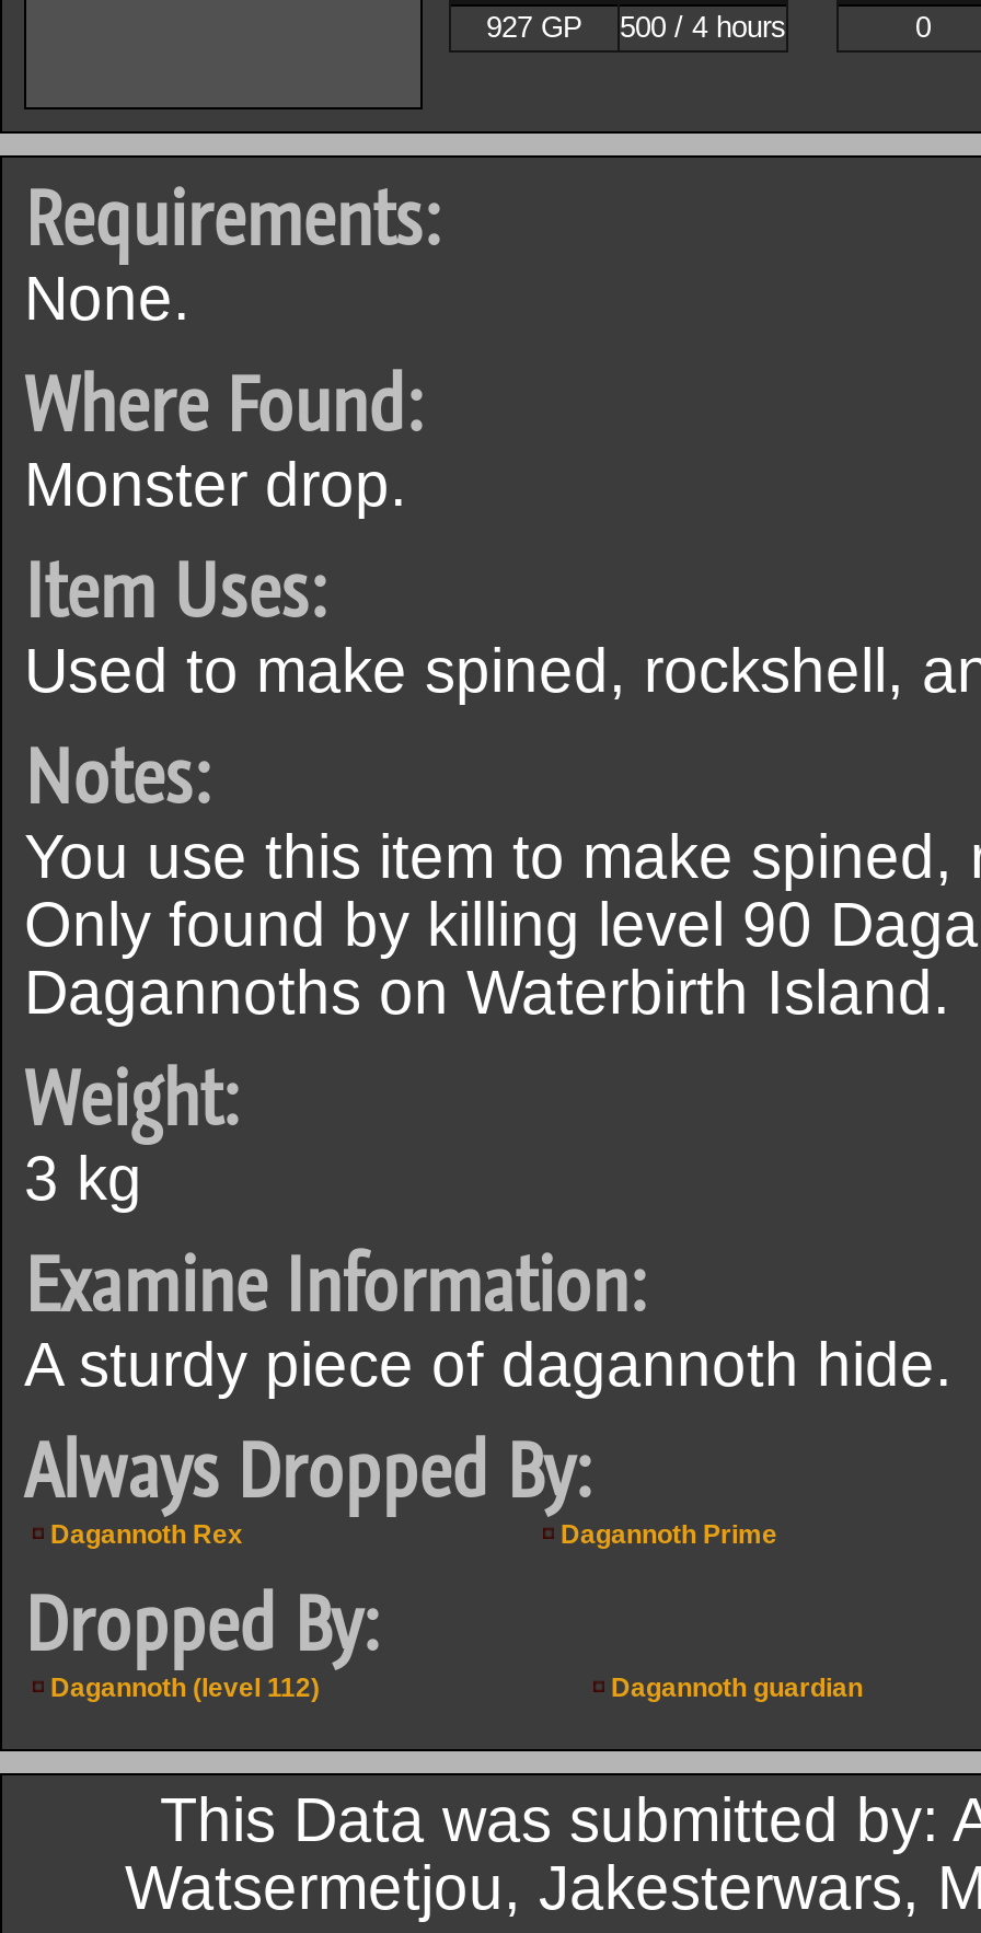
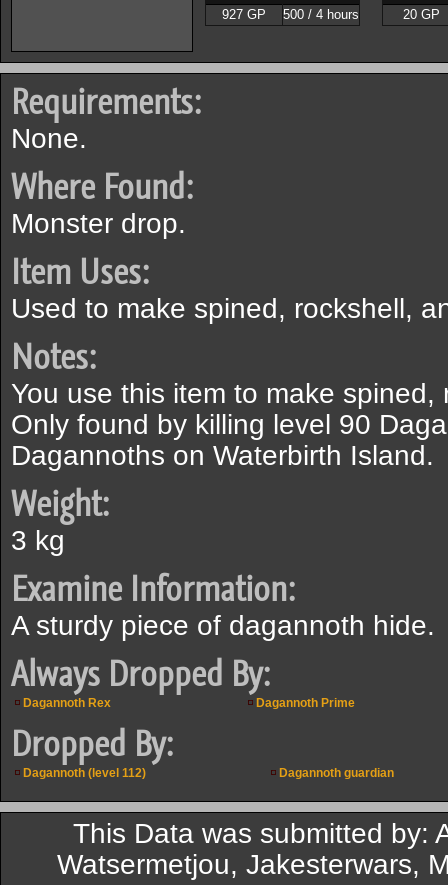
[915,11,931,44] 0 -> [403,7,440,22] 20 GP

